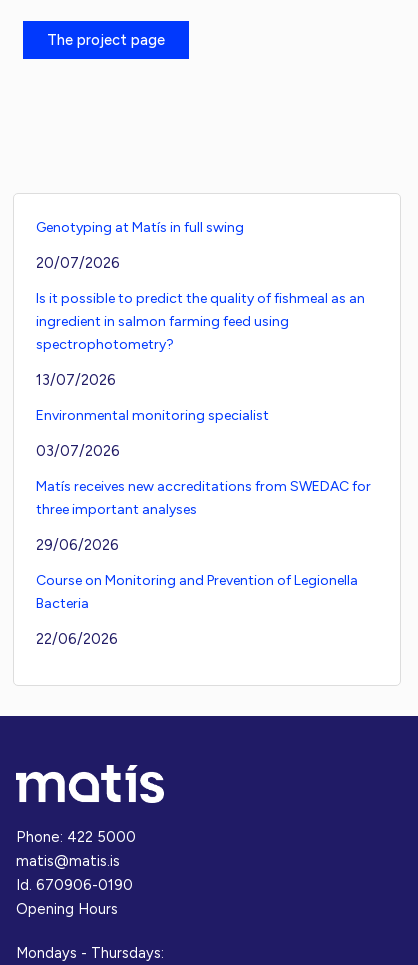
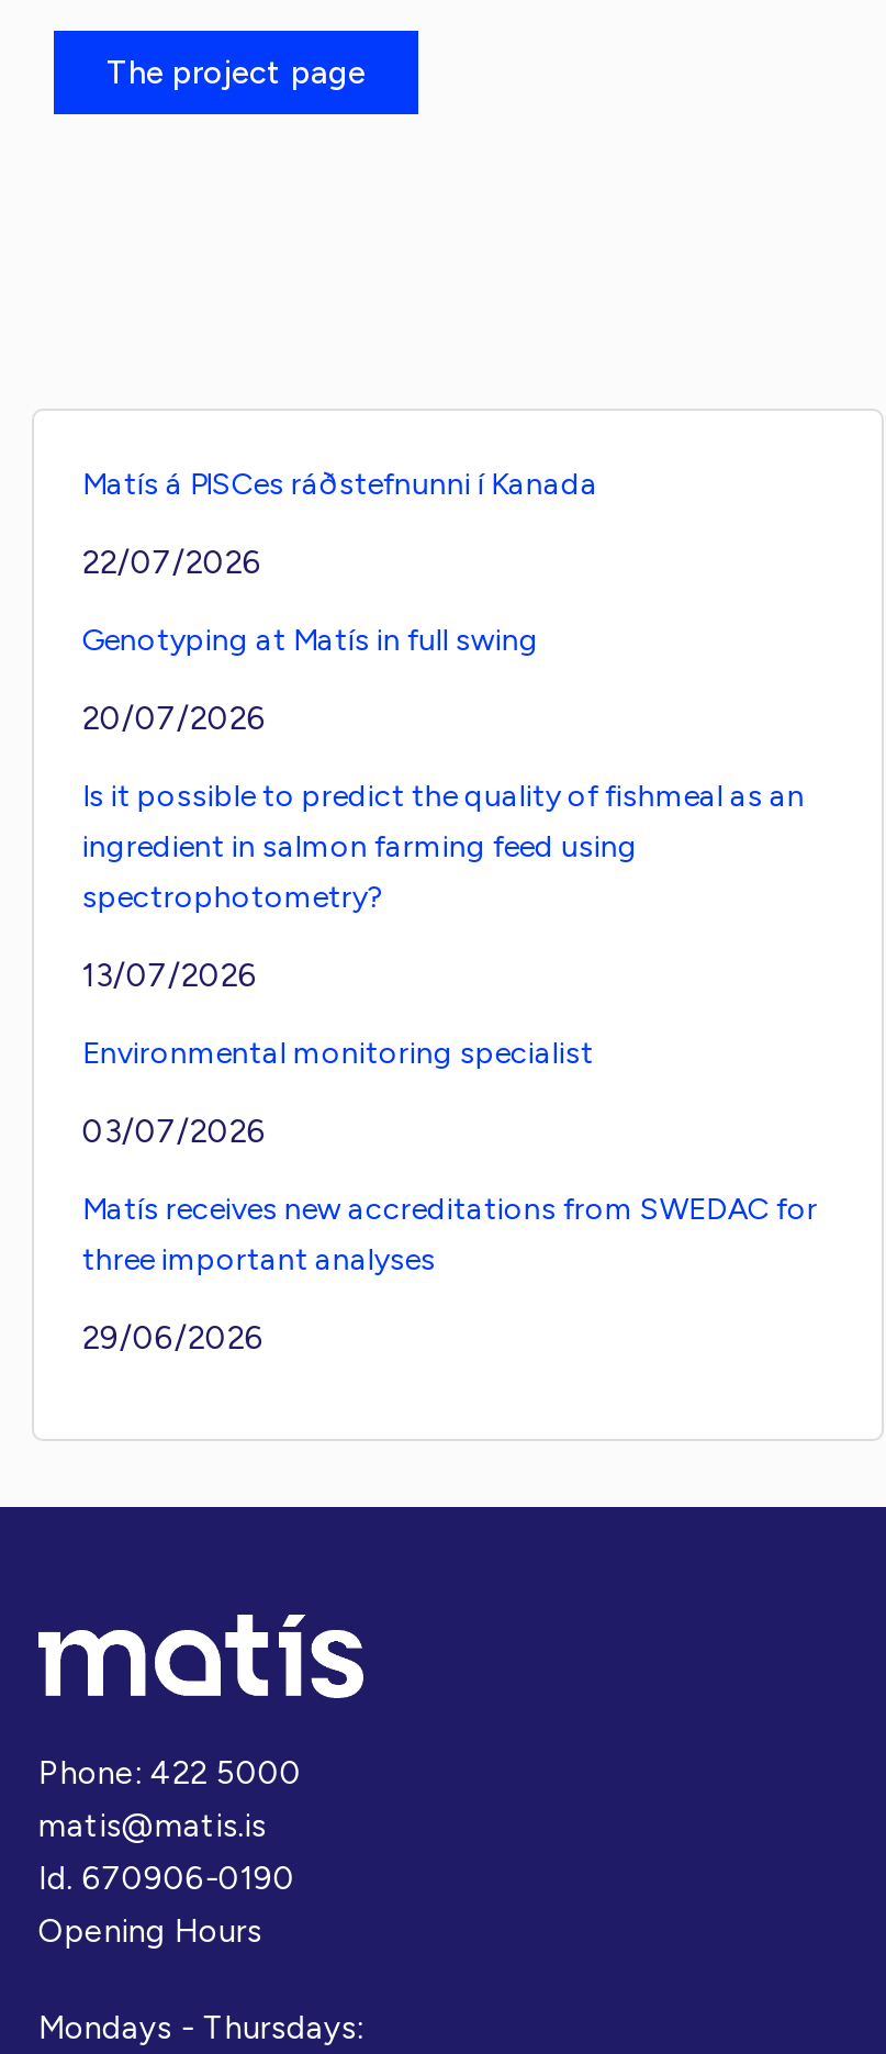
none -> [82,466,598,582] Matís á PISCes ráðstefnunni í Kanada | 22/07/2026
moved [36,219,371,554] -> [82,621,818,1357]: Genotyping at Matís in full swing | 20/07/2026 | Is it possible to predict the quality of fishmeal as an | ... | three important analyses | 29/06/2026
[36,572,358,648] Course on Monitoring and Prevention of Legionella | Bacteria | 22/06/2026 -> none

